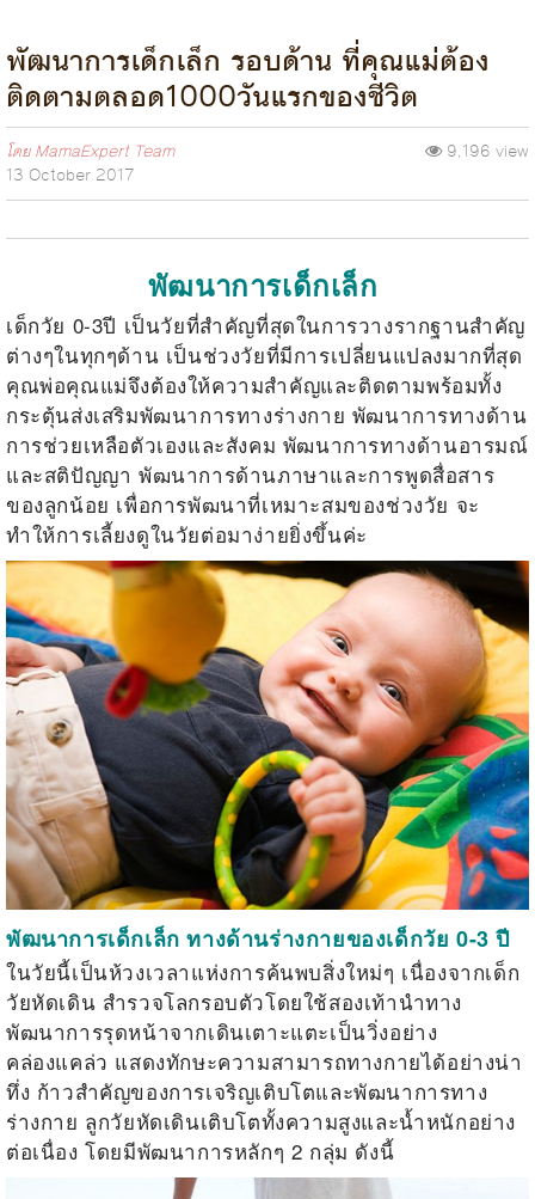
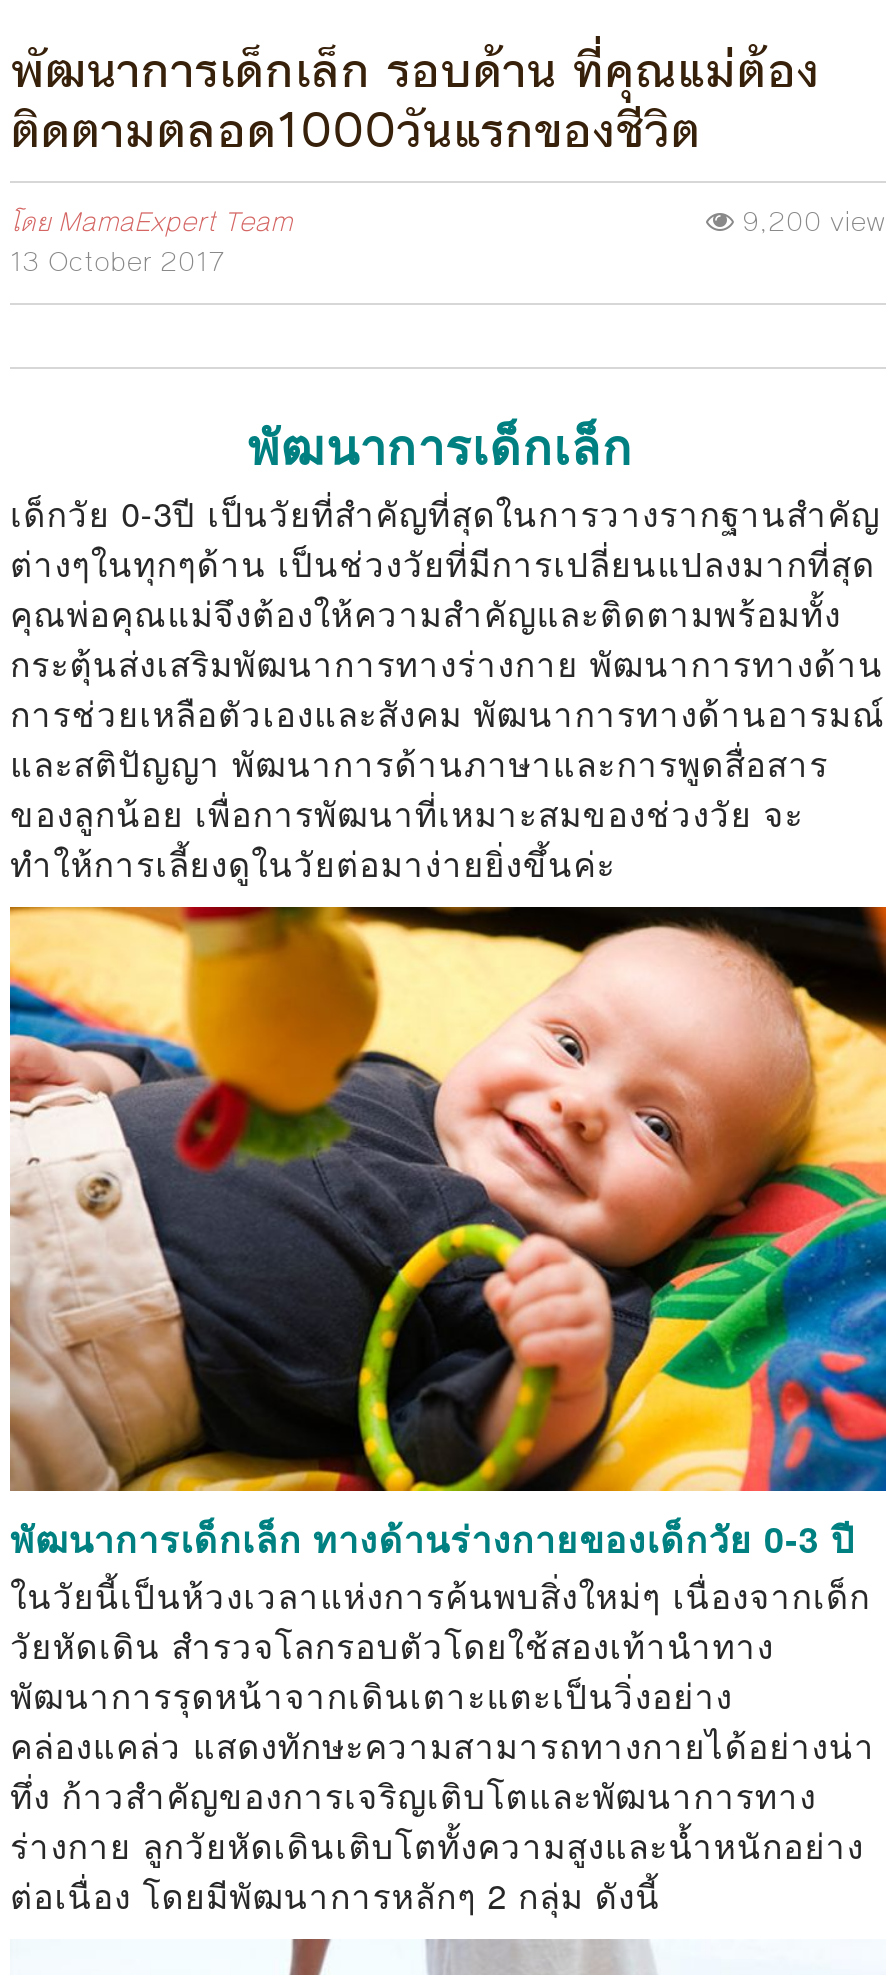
[447,139,529,165] 9,196 view -> [742,201,886,245] 9,200 view

